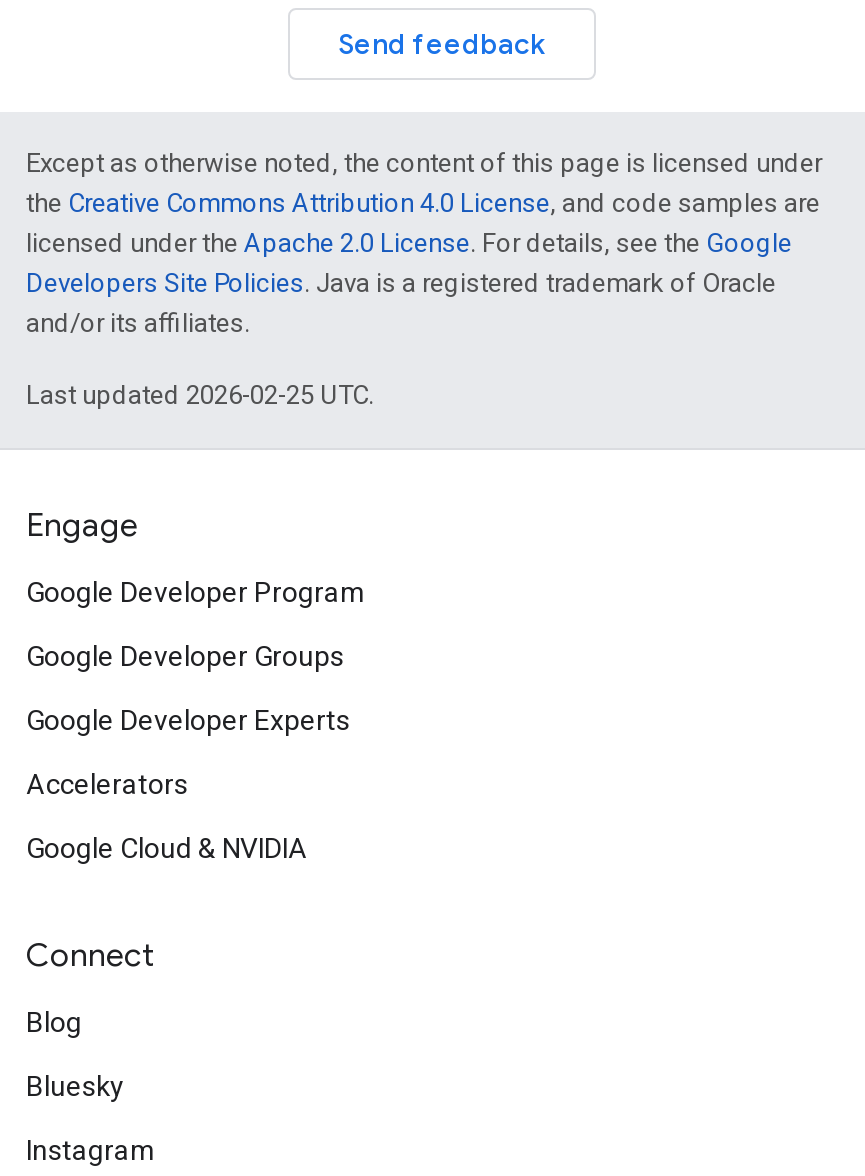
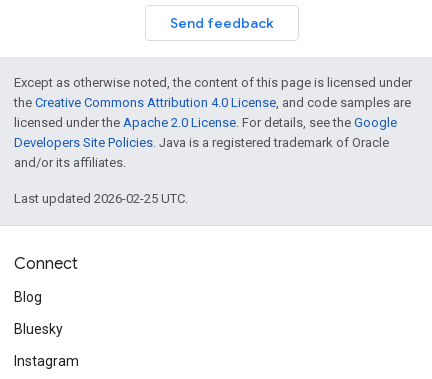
[26,506,366,864] Engage | Google Developer Program | Google Developer Groups | Google Developer Experts | Accelerators | Google Cloud & NVIDIA -> none

